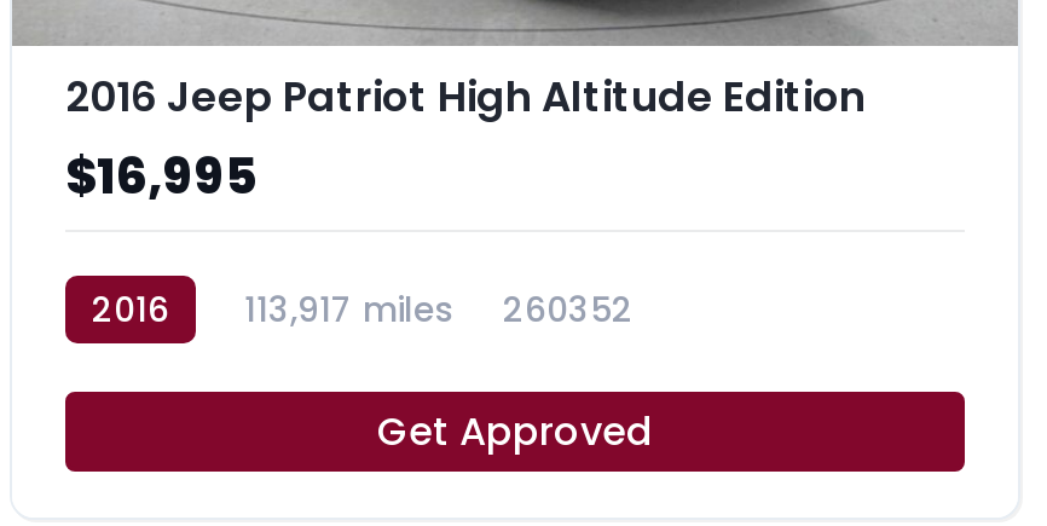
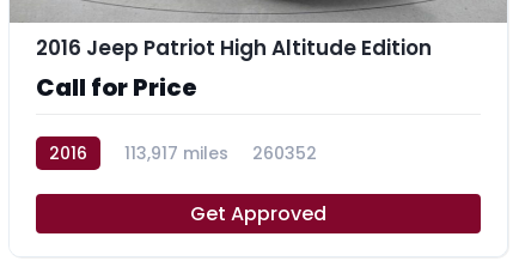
[65,143,259,211] $16,995 -> [36,71,197,104] Call for Price

